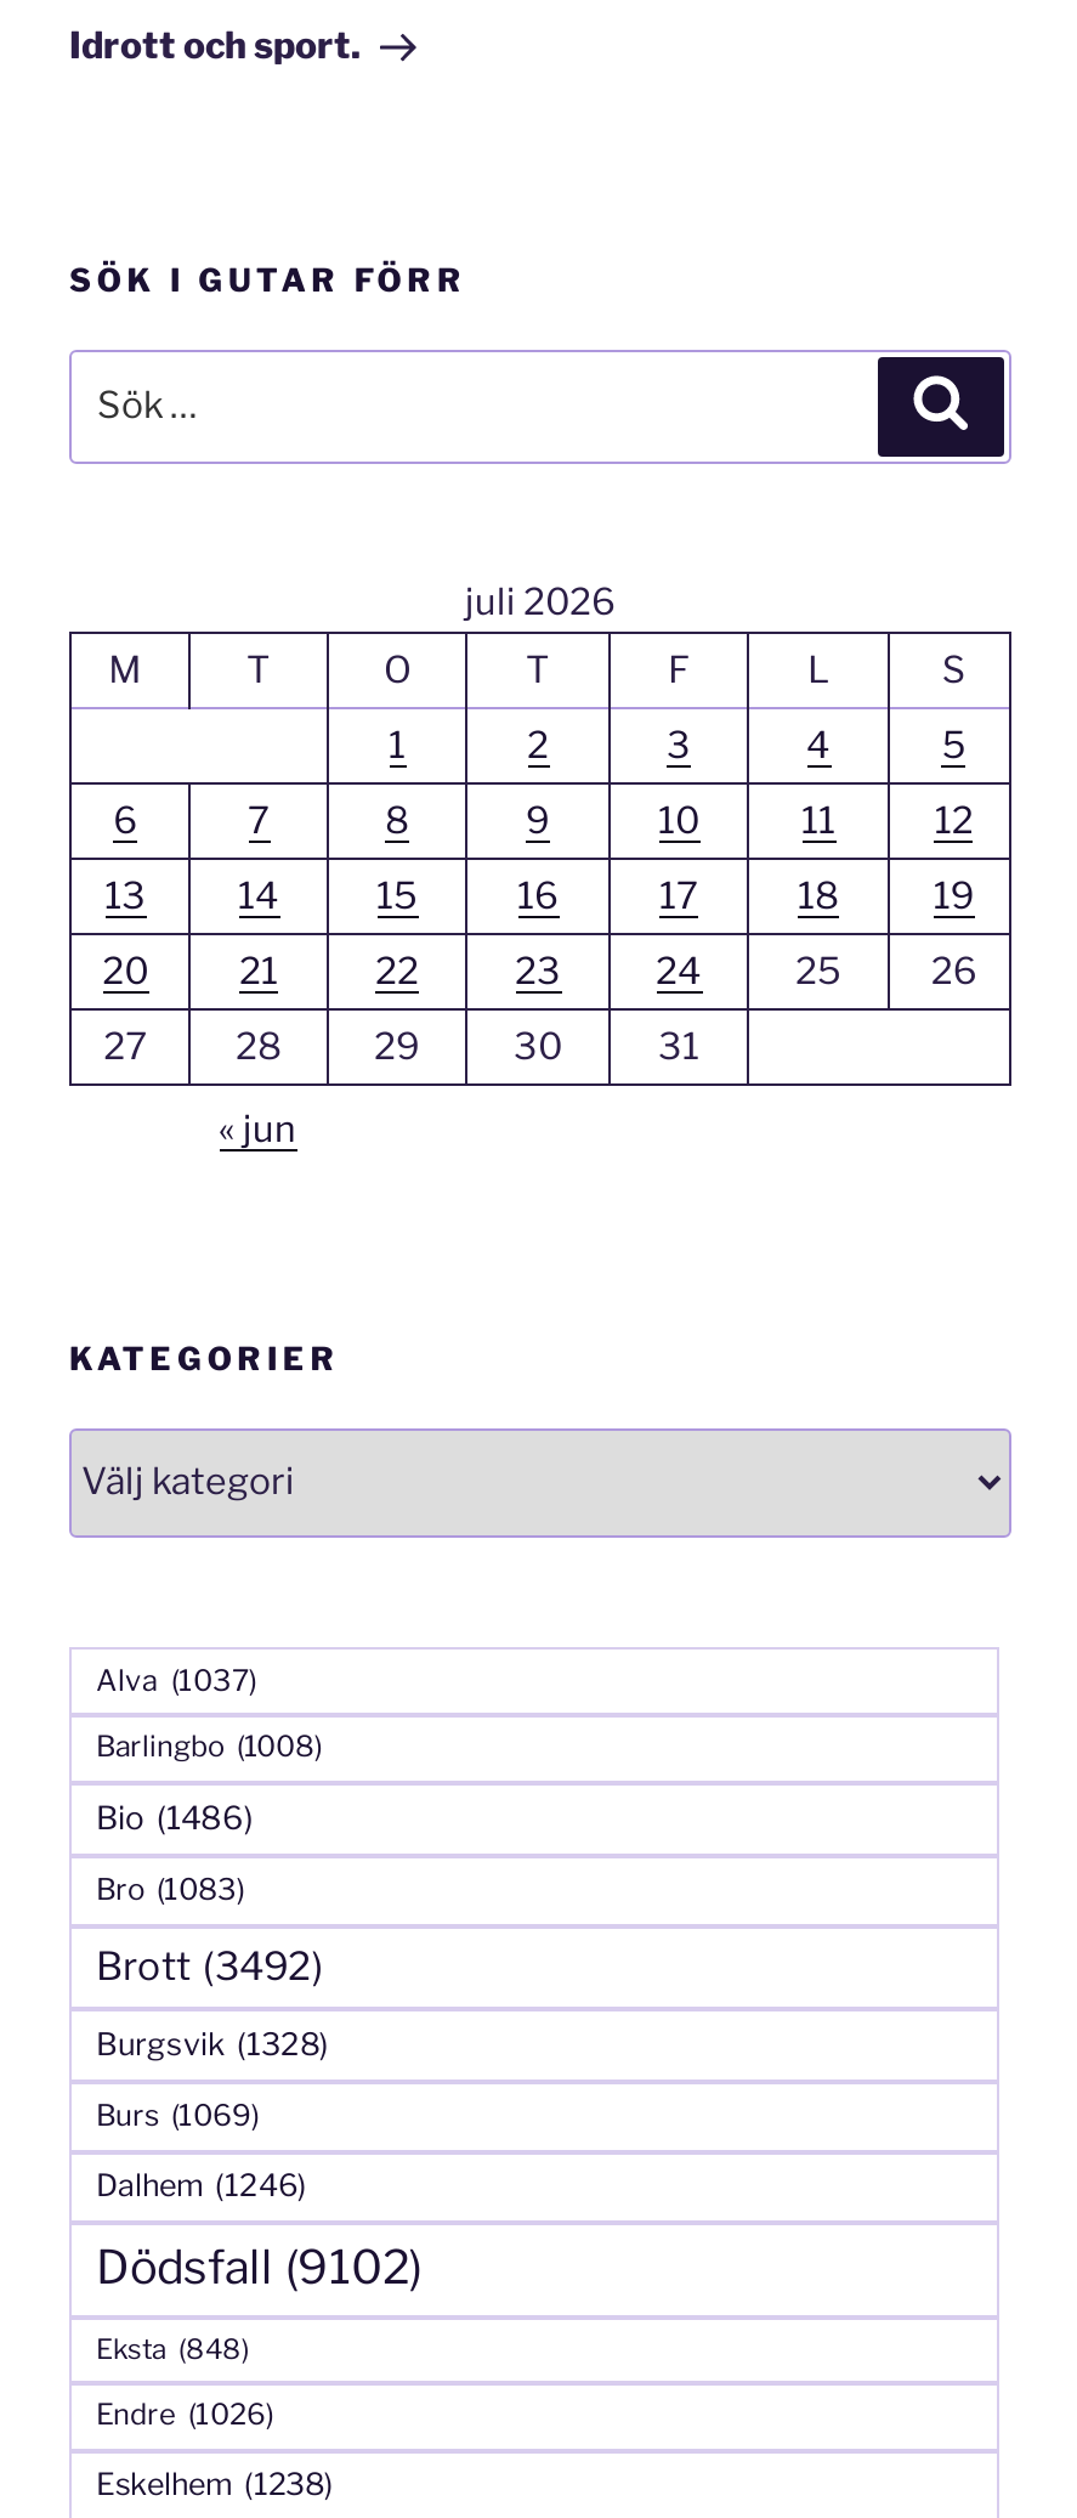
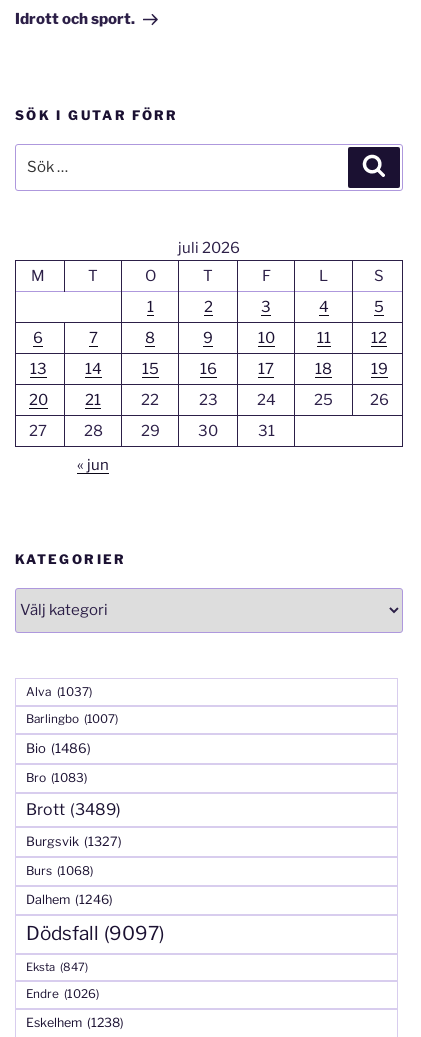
[96,1729,322,1763] Barlingbo (1008) -> [26,712,118,726] Barlingbo (1007)
[96,1943,324,1989] Brott (3492) -> [26,800,121,819] Brott (3489)
[96,2025,329,2062] Burgsvik (1328) -> [26,834,122,849] Burgsvik (1327)
[96,2096,259,2132] Burs (1069) -> [26,863,93,878] Burs (1068)
[96,2239,421,2295] Dödsfall (9102) -> [26,922,164,945] Dödsfall (9097)
[96,2331,249,2365] Eksta (848) -> [26,960,88,974] Eksta (847)

